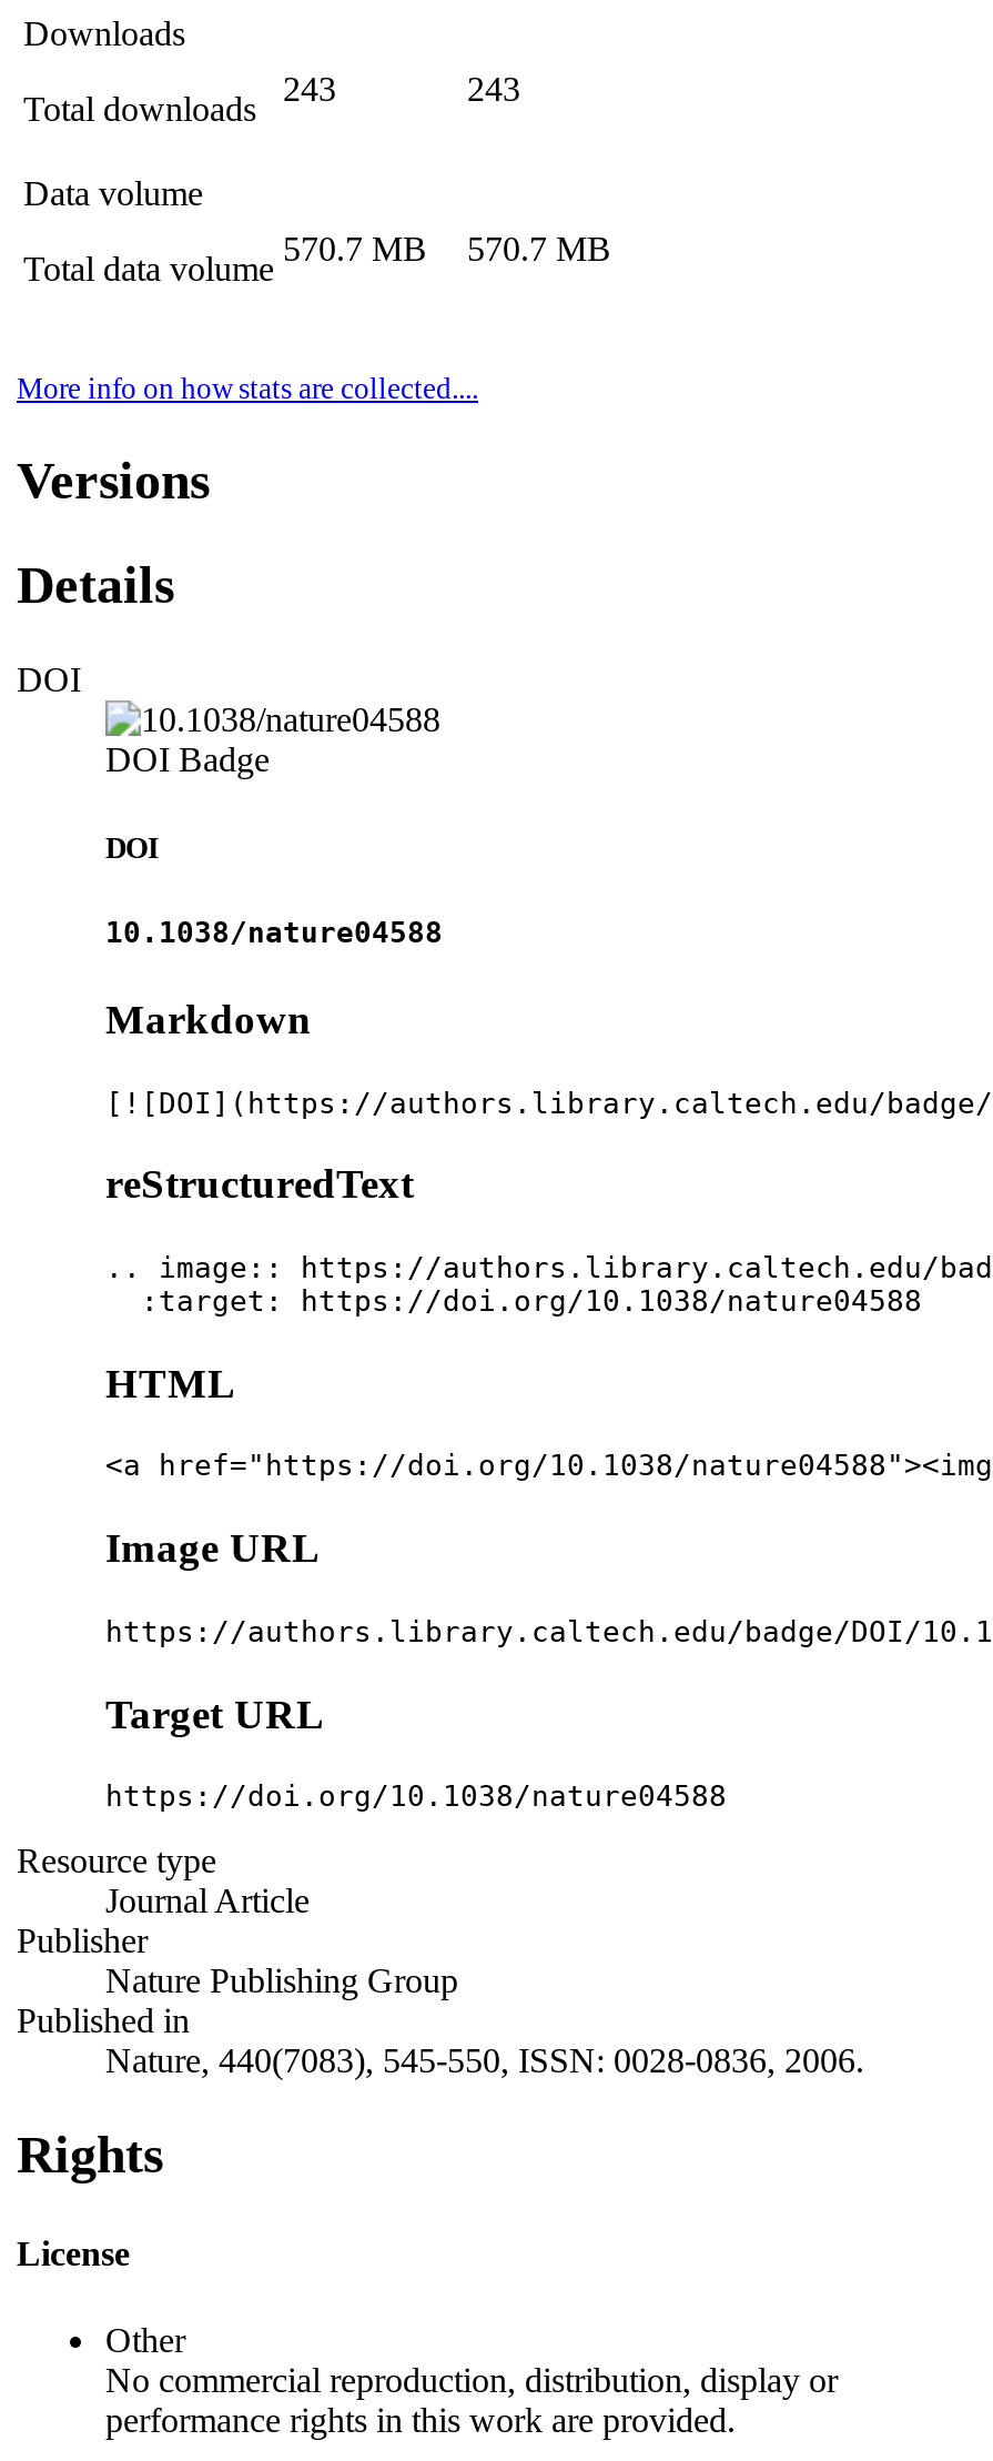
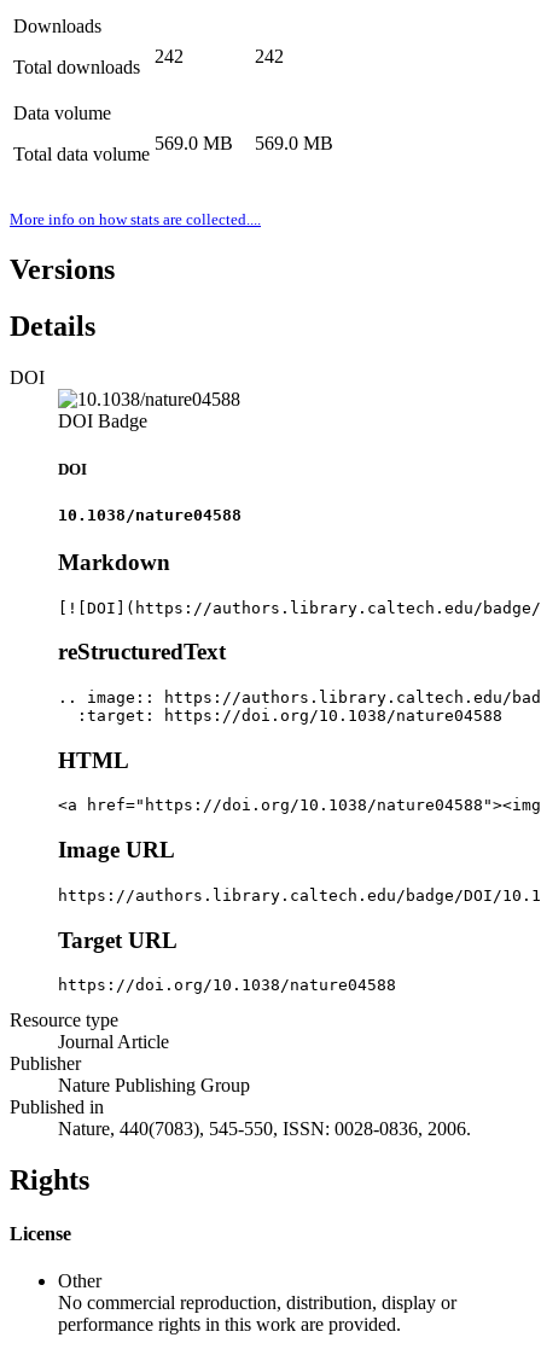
[283,71,336,109] 243 -> [155,46,184,67] 242
[467,71,520,109] 243 -> [255,46,284,67] 242
[283,231,427,268] 570.7 MB -> [155,133,233,154] 569.0 MB
[467,231,611,268] 570.7 MB -> [255,133,333,154] 569.0 MB

